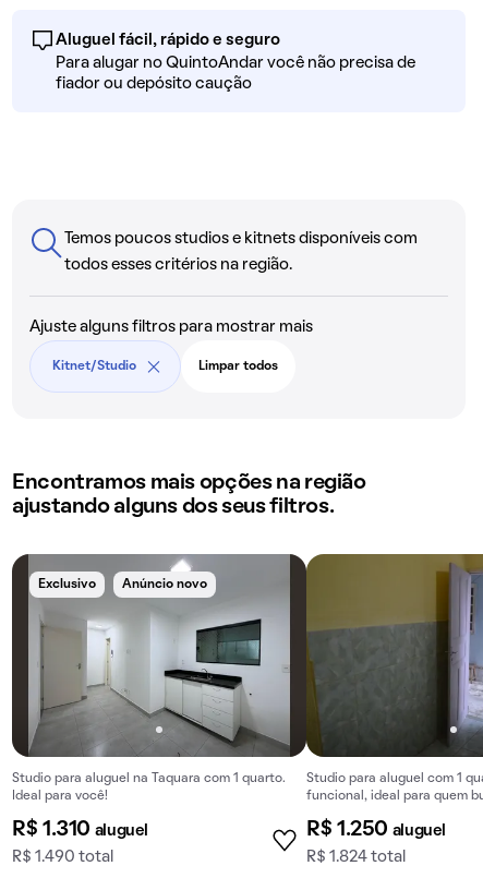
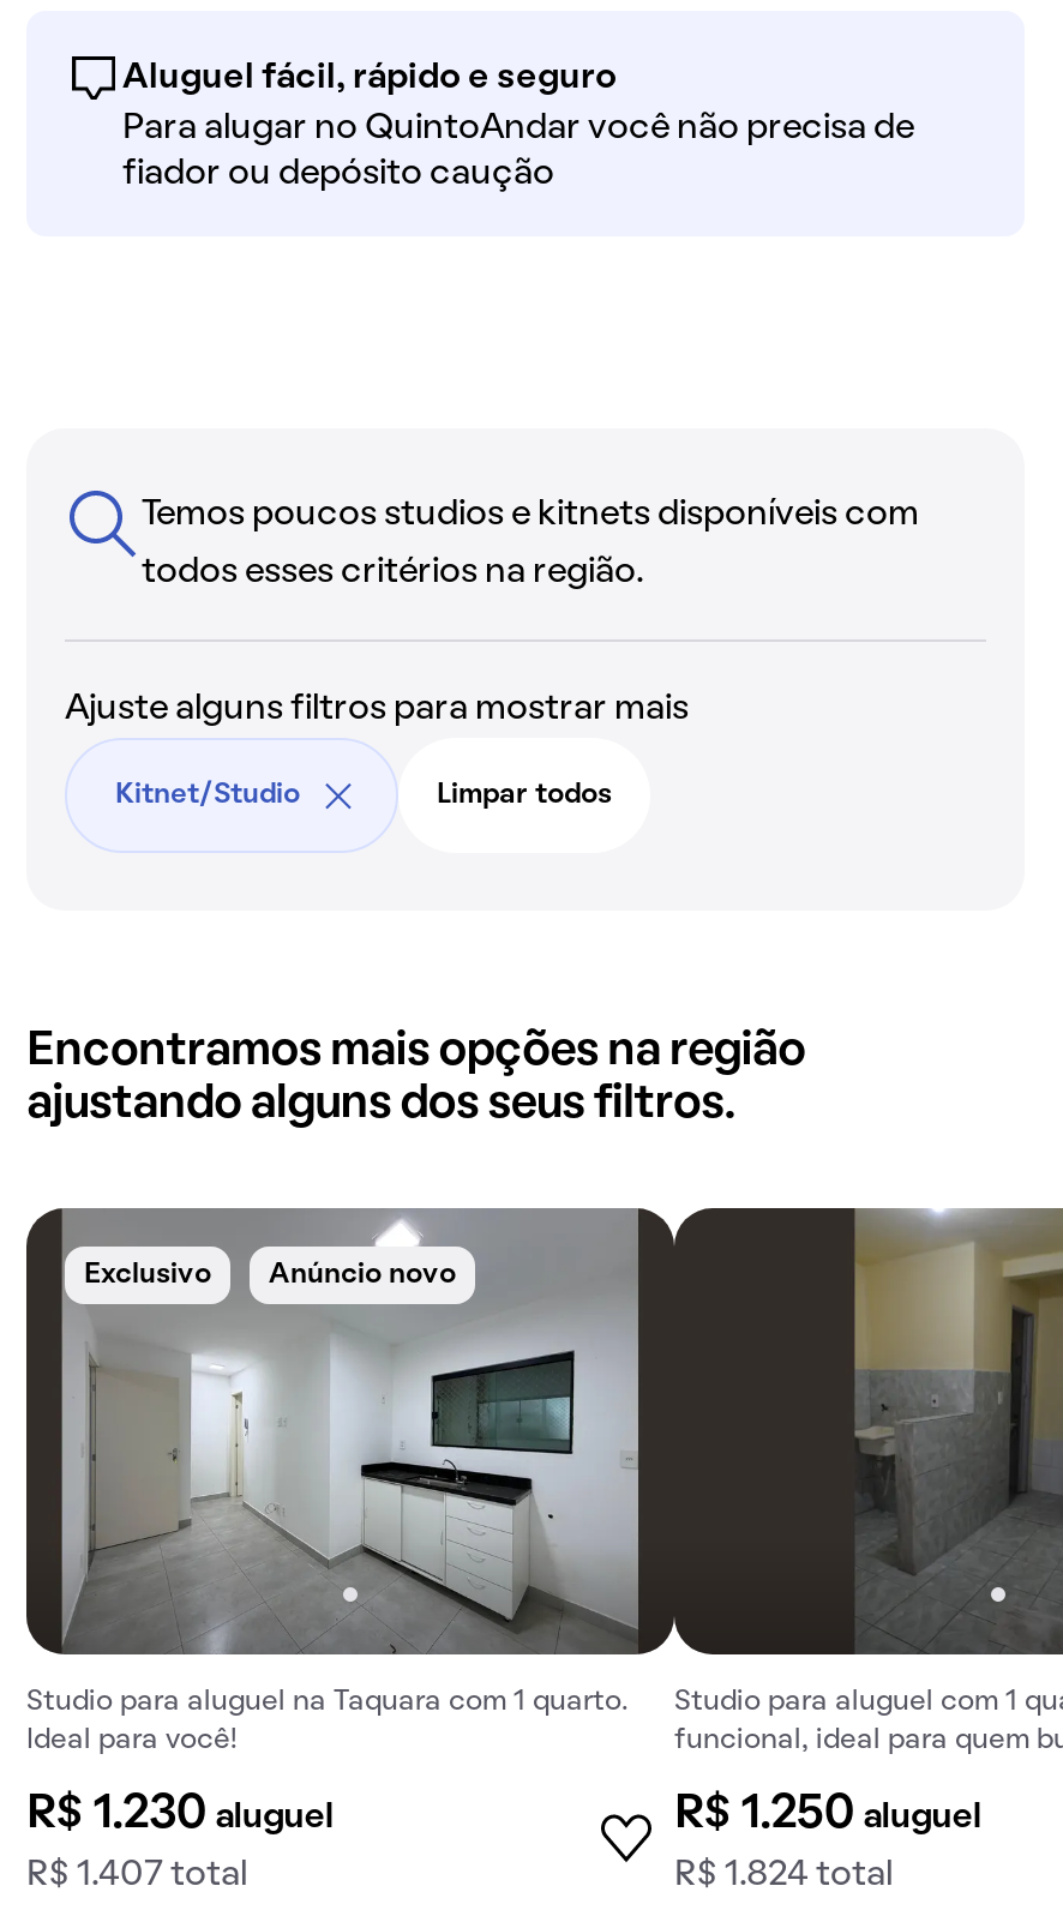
[306,553,480,758] [image] -> [677,1207,1056,1658] [image]
[12,820,148,840] R$ 1.310 aluguel -> [26,1795,334,1838] R$ 1.230 aluguel
[12,850,113,865] R$ 1.490 total -> [26,1859,247,1893] R$ 1.407 total

